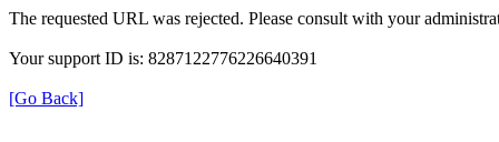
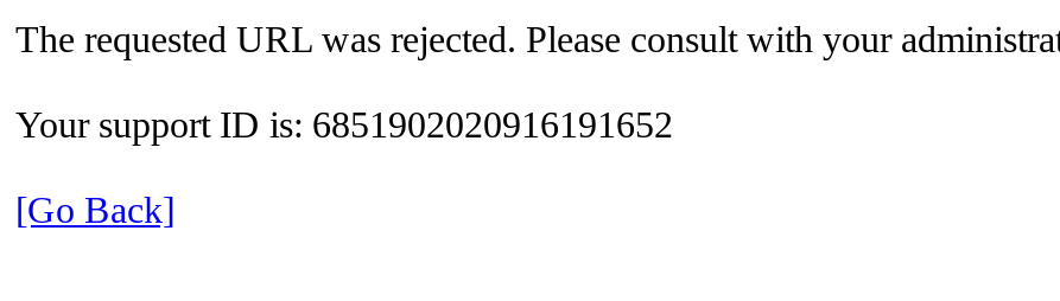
[9,49,317,68] Your support ID is: 8287122776226640391 -> [15,104,673,145] Your support ID is: 6851902020916191652

